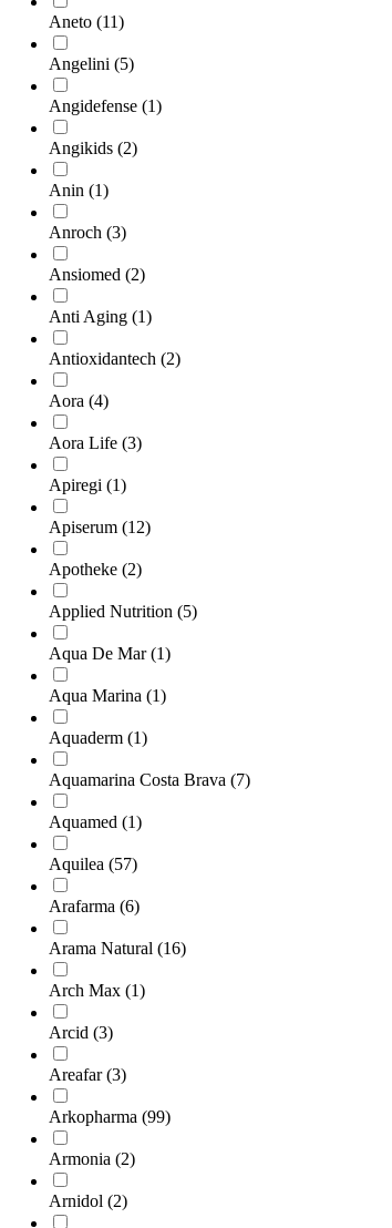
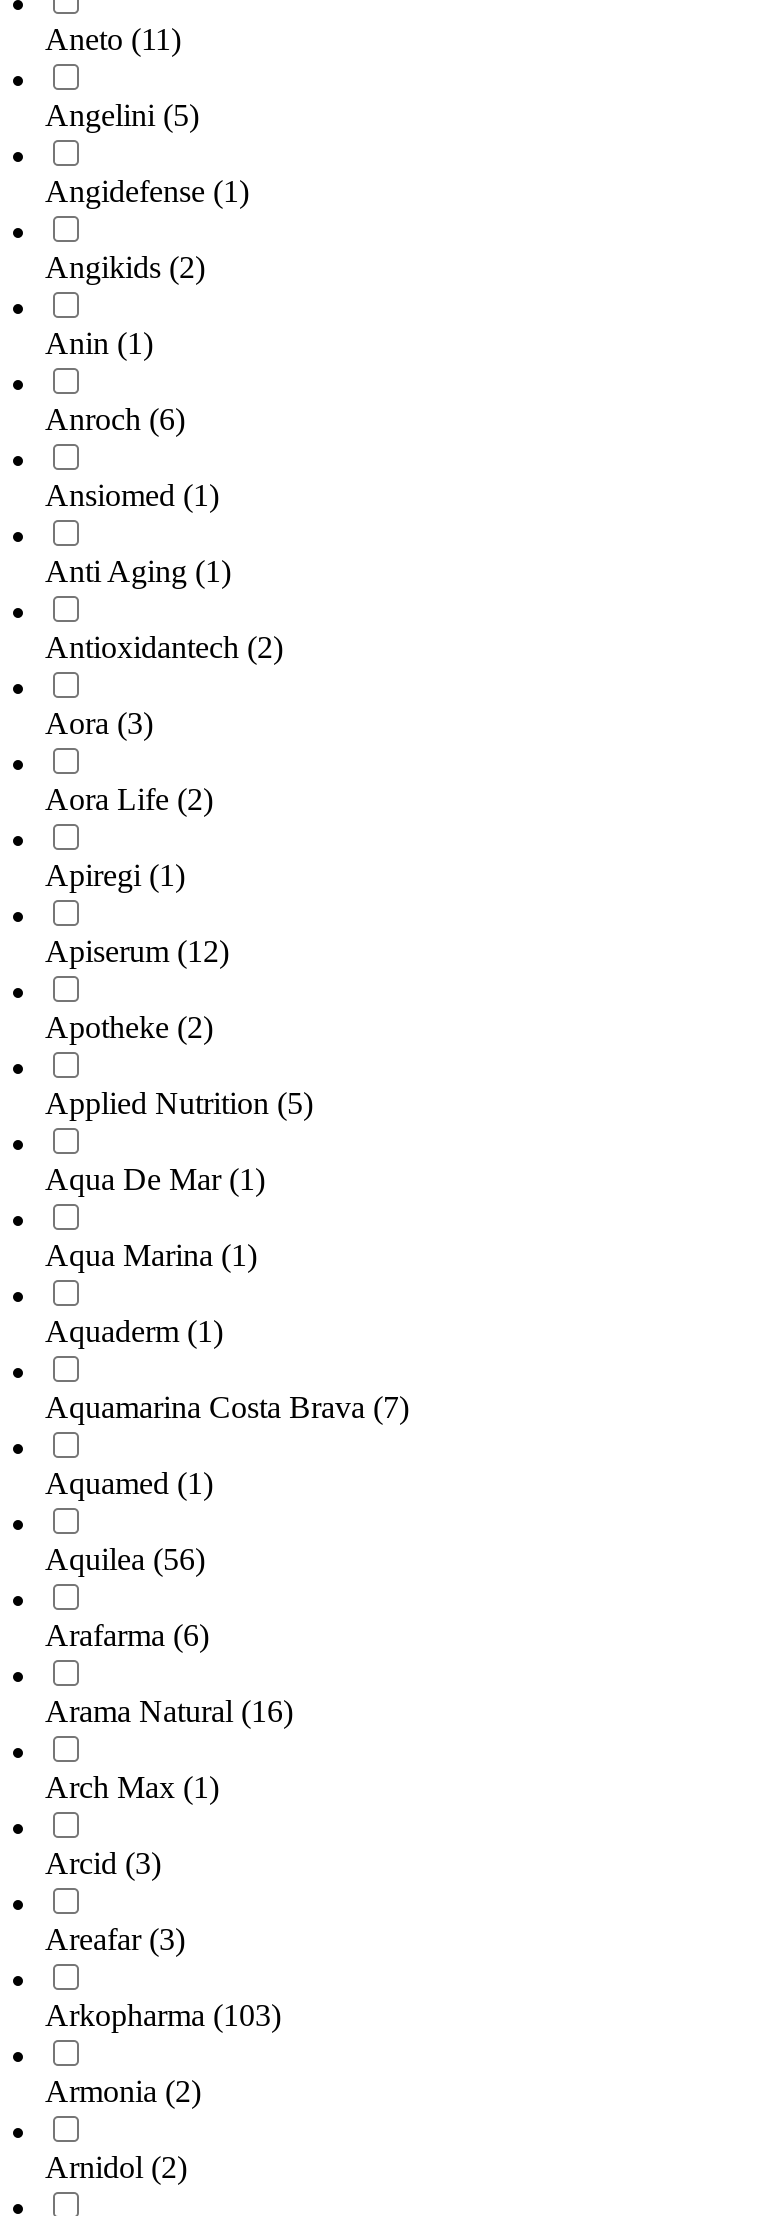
[49,223,126,241] Anroch (3) -> [45,402,185,436] Anroch (6)
[49,265,145,284] Ansiomed (2) -> [45,478,219,512] Ansiomed (1)
[49,391,109,410] Aora (4) -> [45,706,153,740] Aora (3)
[49,433,142,452] Aora Life (3) -> [45,782,213,816] Aora Life (2)
[49,854,137,873] Aquilea (57) -> [45,1542,205,1576] Aquilea (56)
[49,1107,171,1126] Arkopharma (99) -> [45,1998,281,2032] Arkopharma (103)

